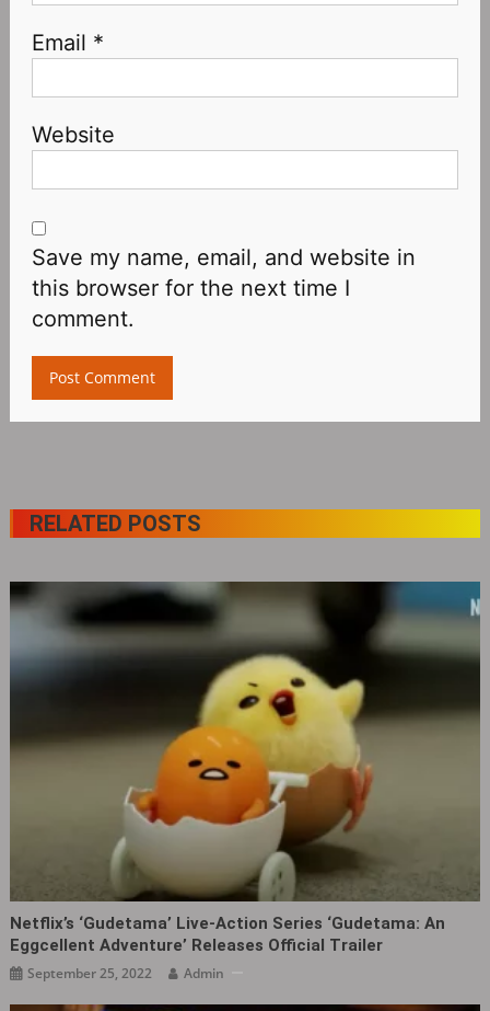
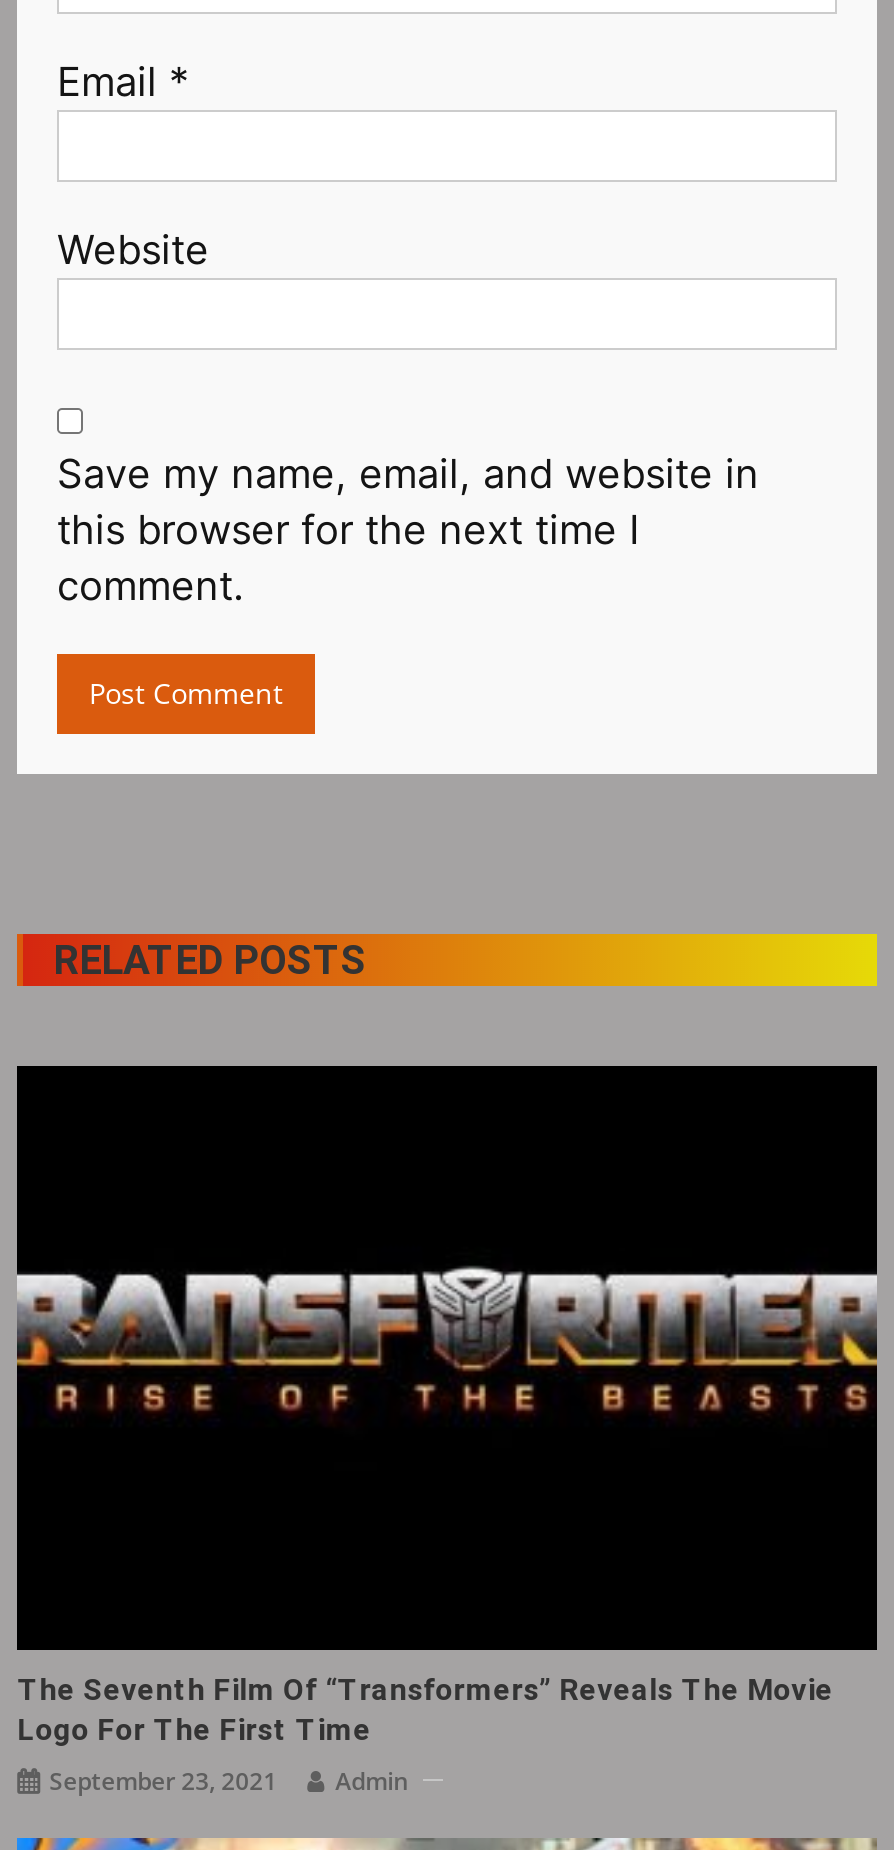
[9,582,481,982] [image] | Netflix’s ‘Gudetama’ Live-Action Series ‘Gudetama: An | Eggcellent Adventure’ Releases Official Trailer | September 25, 2022 -> [15,1064,879,1798] [image] | The Seventh Film Of “Transformers” Reveals The Movie | Logo For The First Time | September 23, 2021

